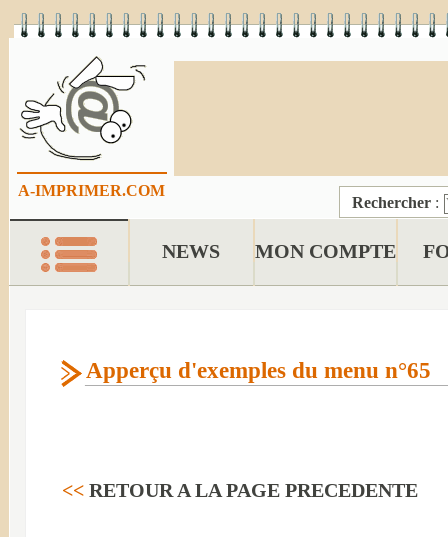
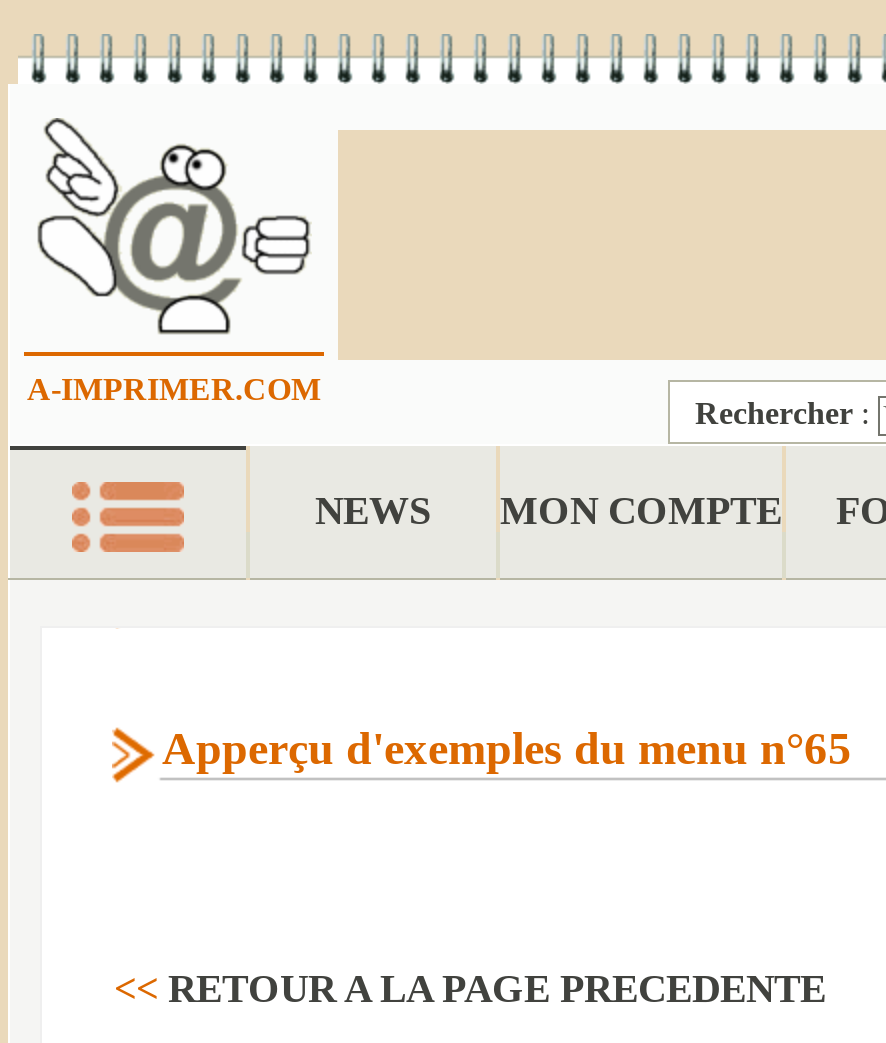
[19,55,160,163] [image] -> [30,116,312,336] [image]

